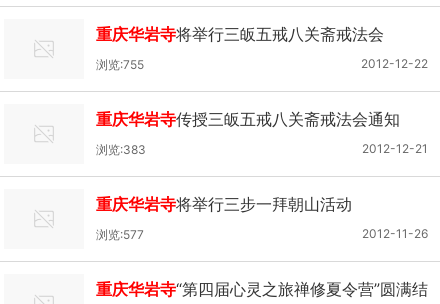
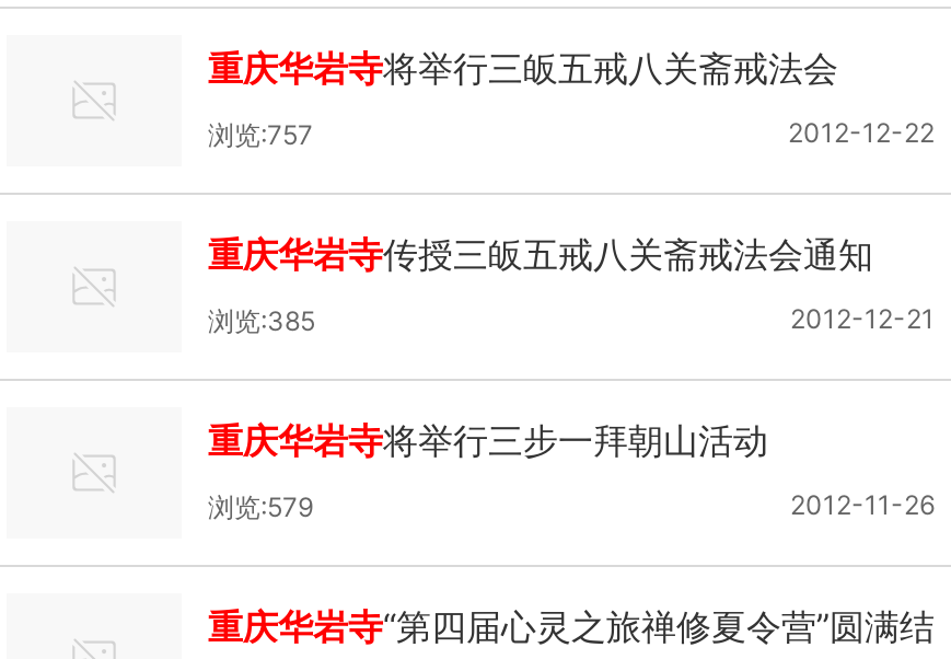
[96,57,144,72] 浏览:755 -> [208,118,313,151] 浏览:757
[96,142,146,157] 浏览:383 -> [208,304,315,337] 浏览:385
[96,227,144,242] 浏览:577 -> [208,490,313,523] 浏览:579

